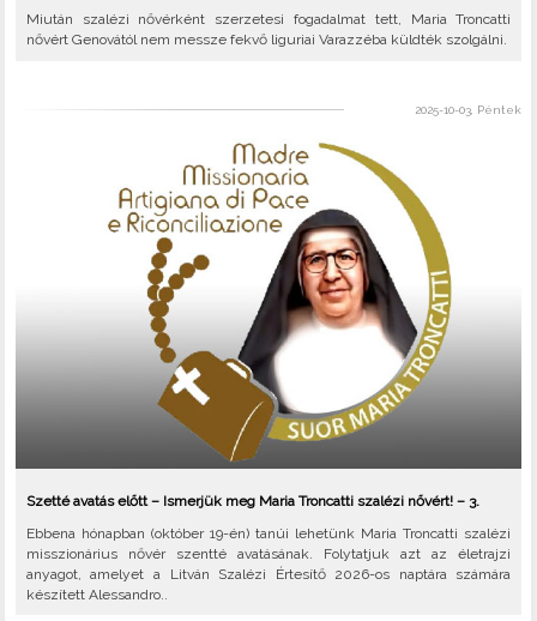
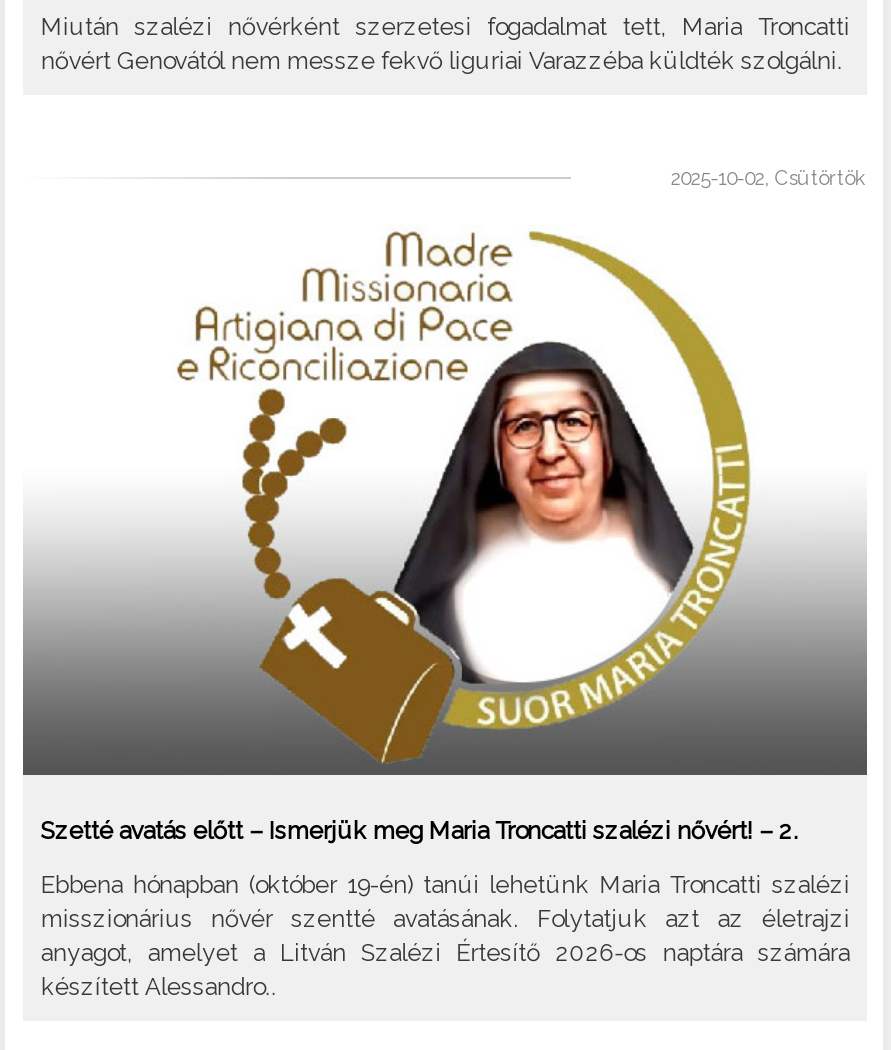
[414,103,521,116] 2025-10-03, Péntek -> [670,167,866,189] 2025-10-02, Csütörtök
[26,492,479,509] Szetté avatás előtt – Ismerjük meg Maria Troncatti szalézi nővért! – 3. -> [41,817,799,845] Szetté avatás előtt – Ismerjük meg Maria Troncatti szalézi nővért! – 2.

